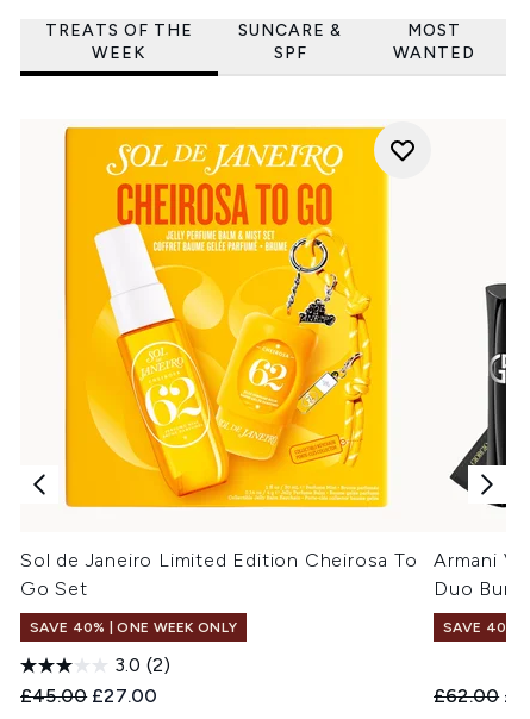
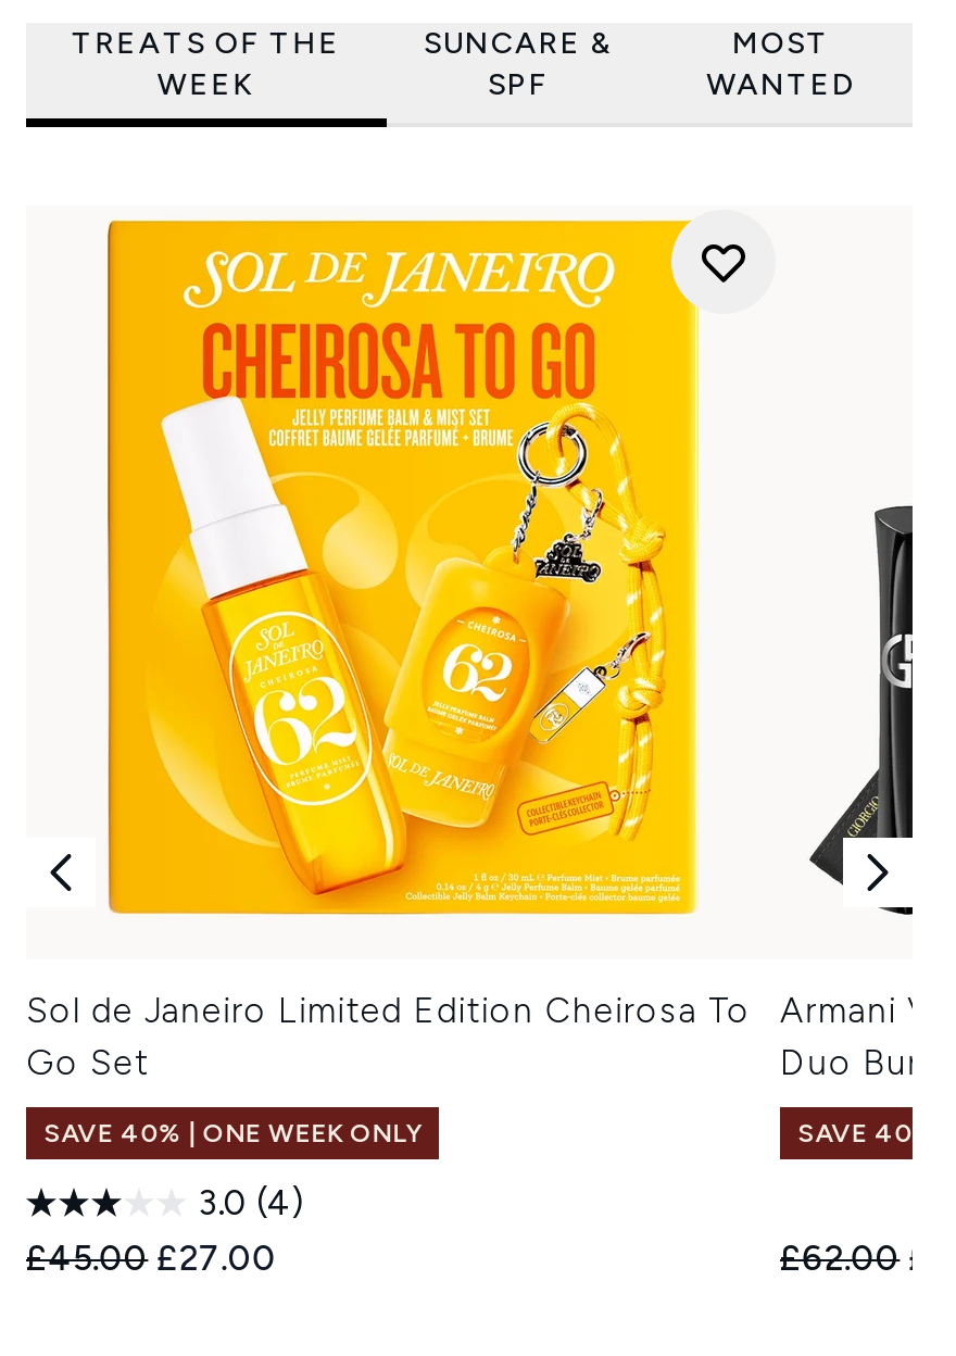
[114,654,170,676] 3.0 (2) -> [198,1181,304,1223] 3.0 (4)

